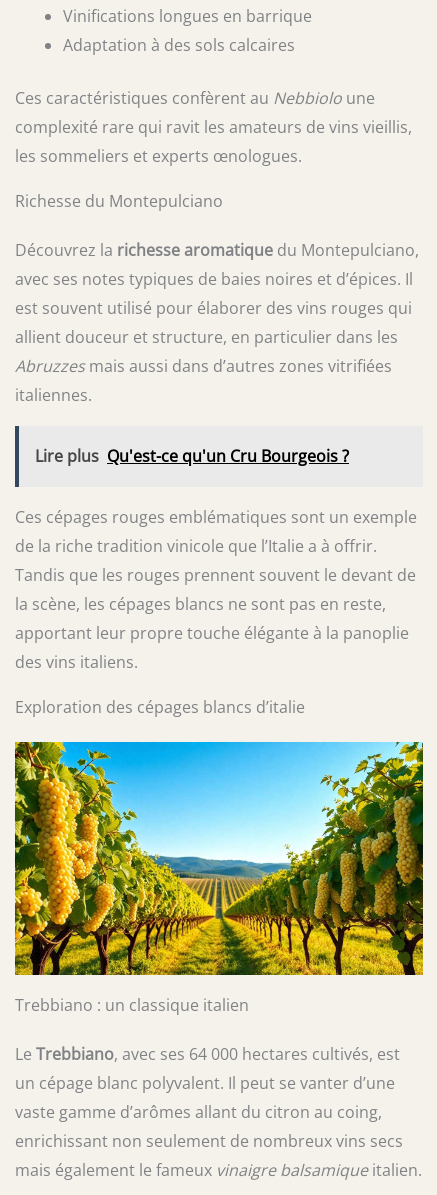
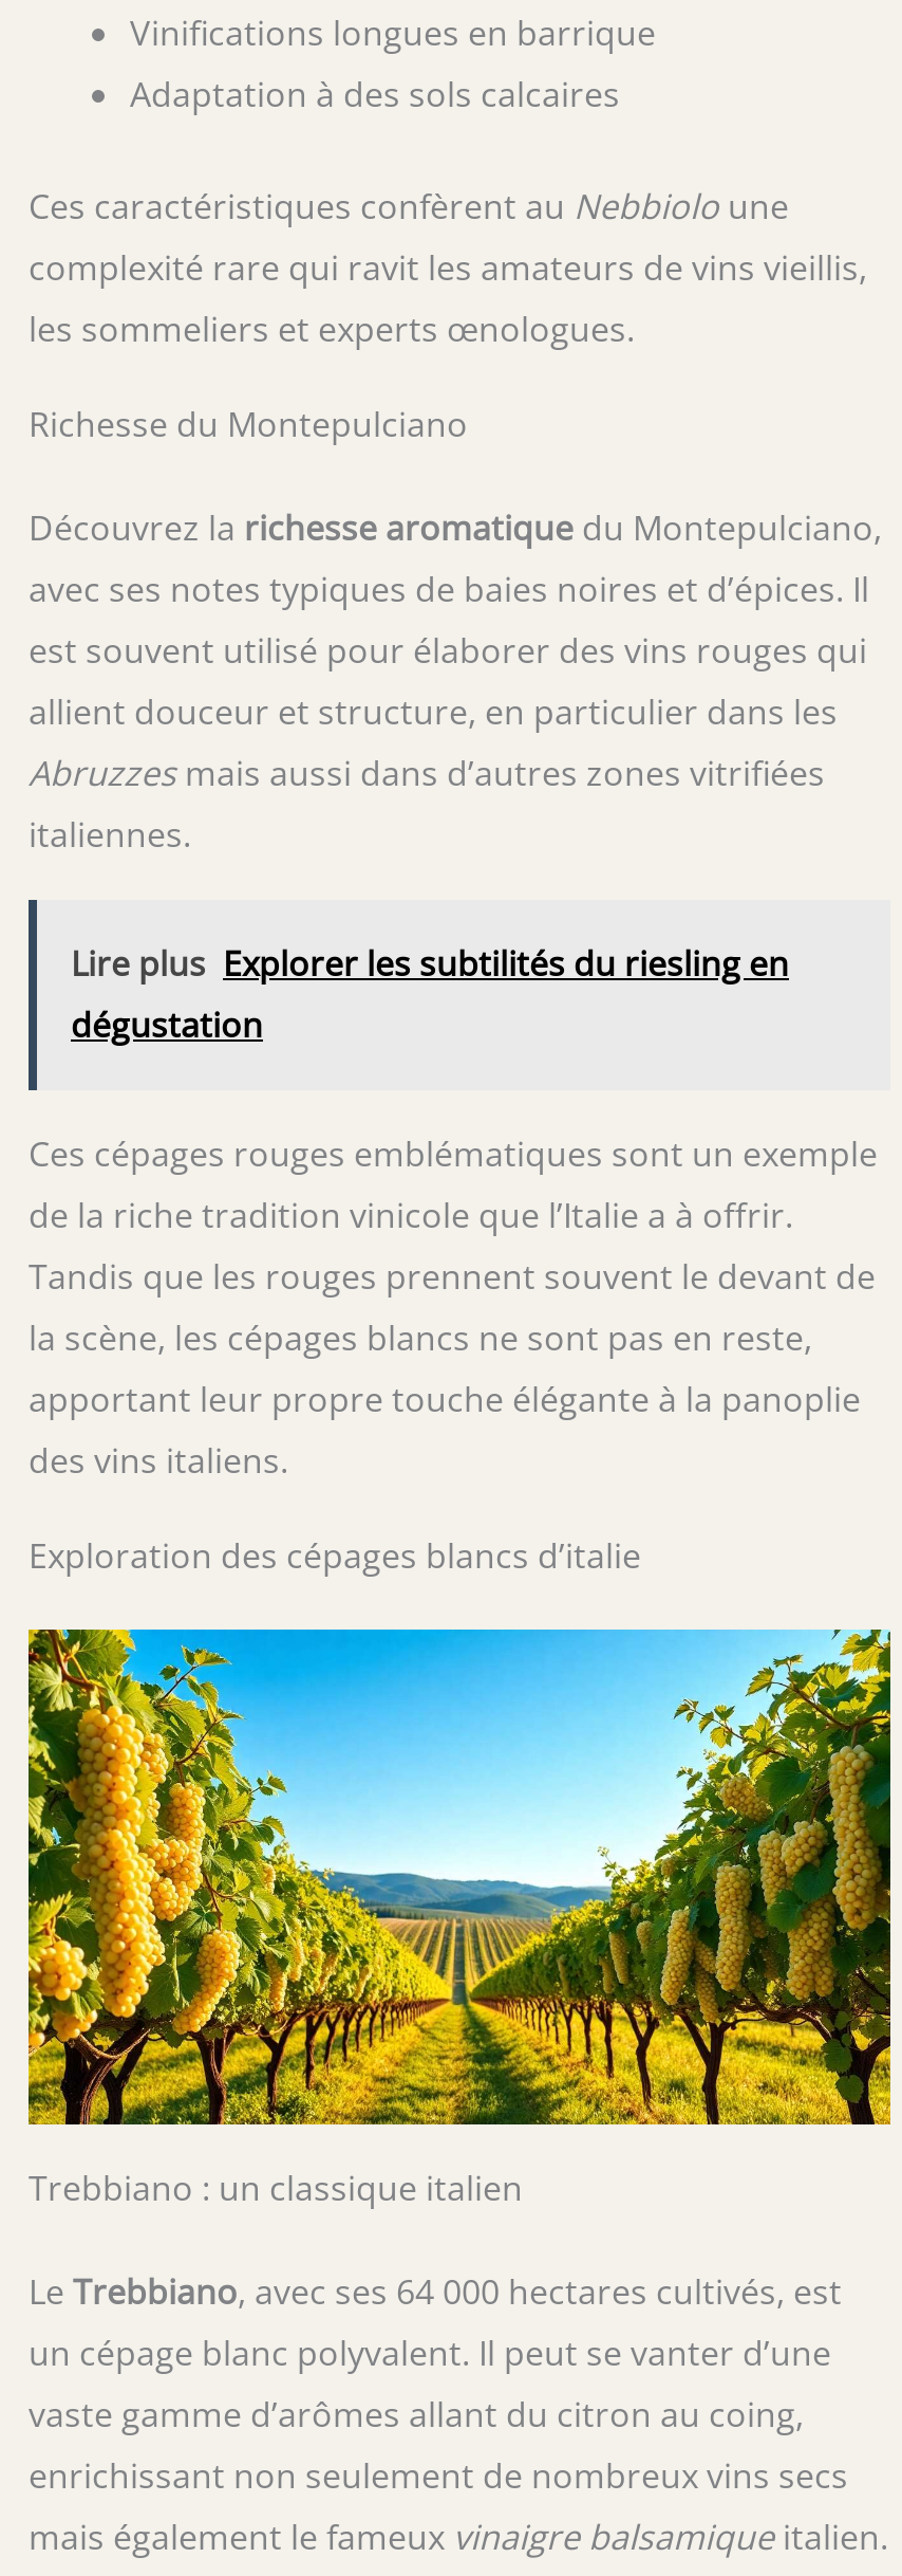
[35,445,349,467] Lire plus Qu'est-ce qu'un Cru Bourgeois ? -> [71,941,789,1048] Lire plus Explorer les subtilités du riesling en | dégustation

